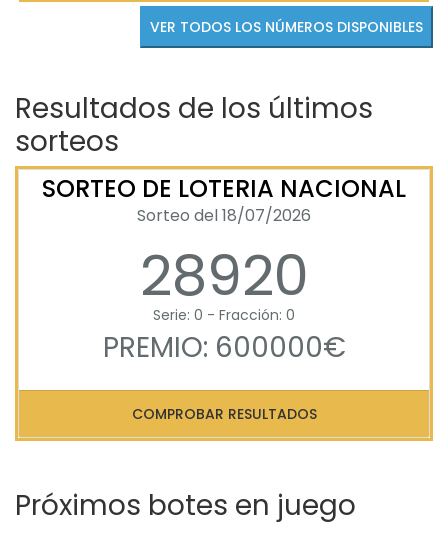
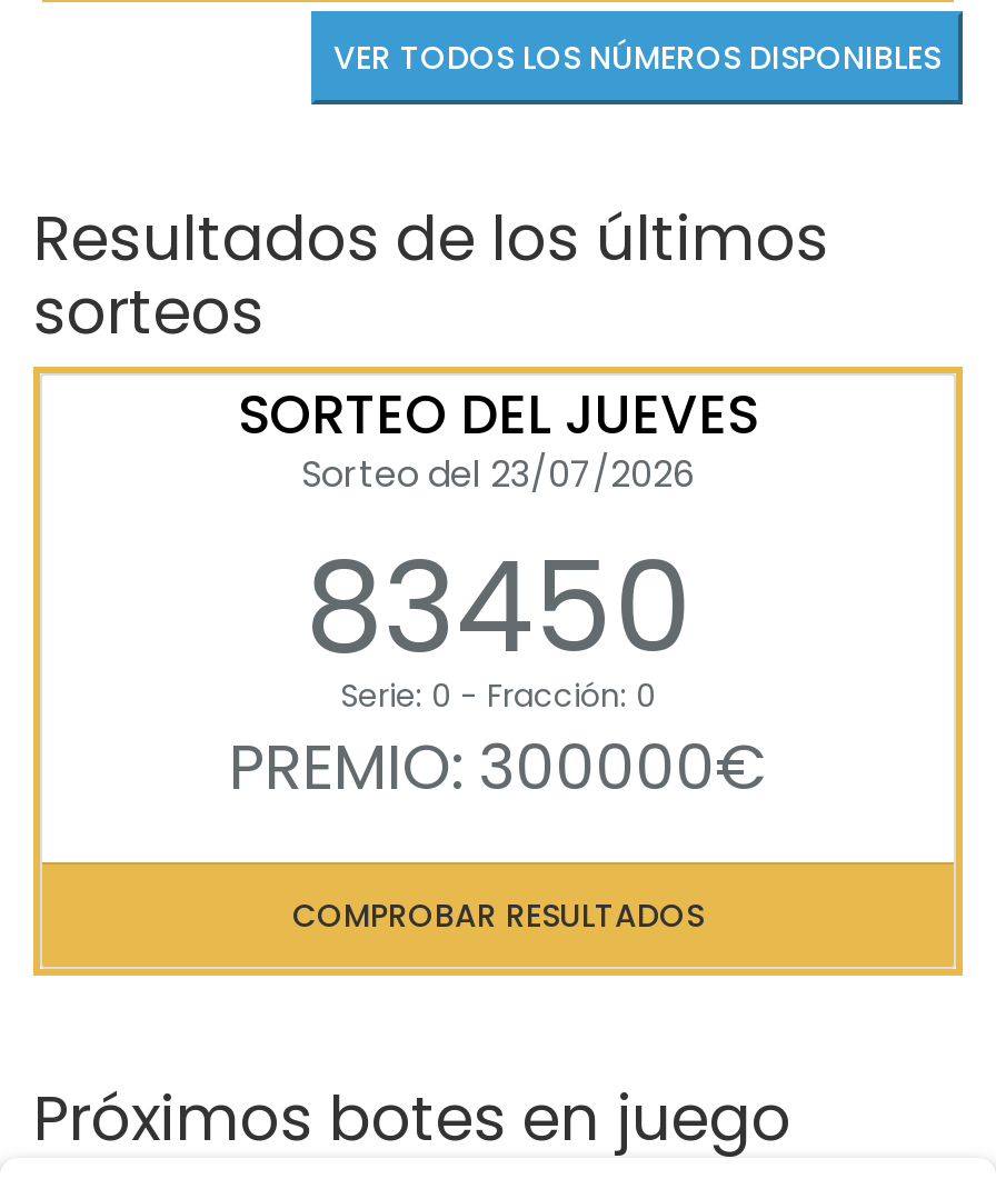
[42,171,406,314] SORTEO DE LOTERIA NACIONAL | Sorteo del 18/07/2026 | 28920 -> [238,379,758,697] SORTEO DEL JUEVES | Sorteo del 23/07/2026 | 83450
[102,327,345,366] PREMIO: 600000€ -> [229,726,767,812] PREMIO: 300000€

